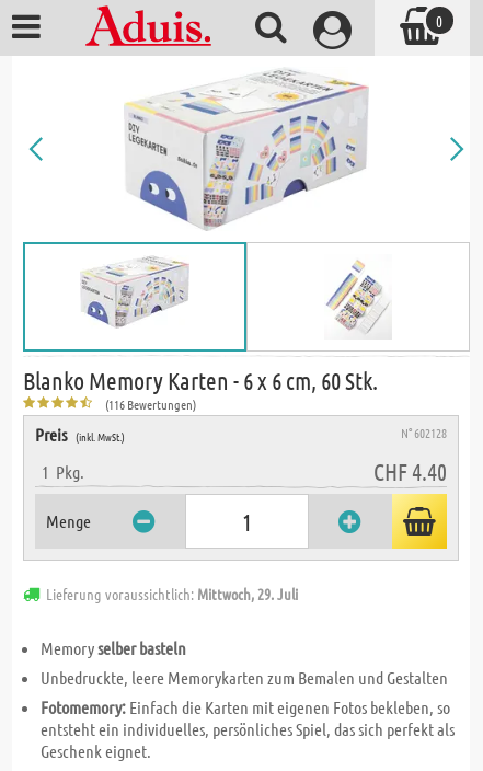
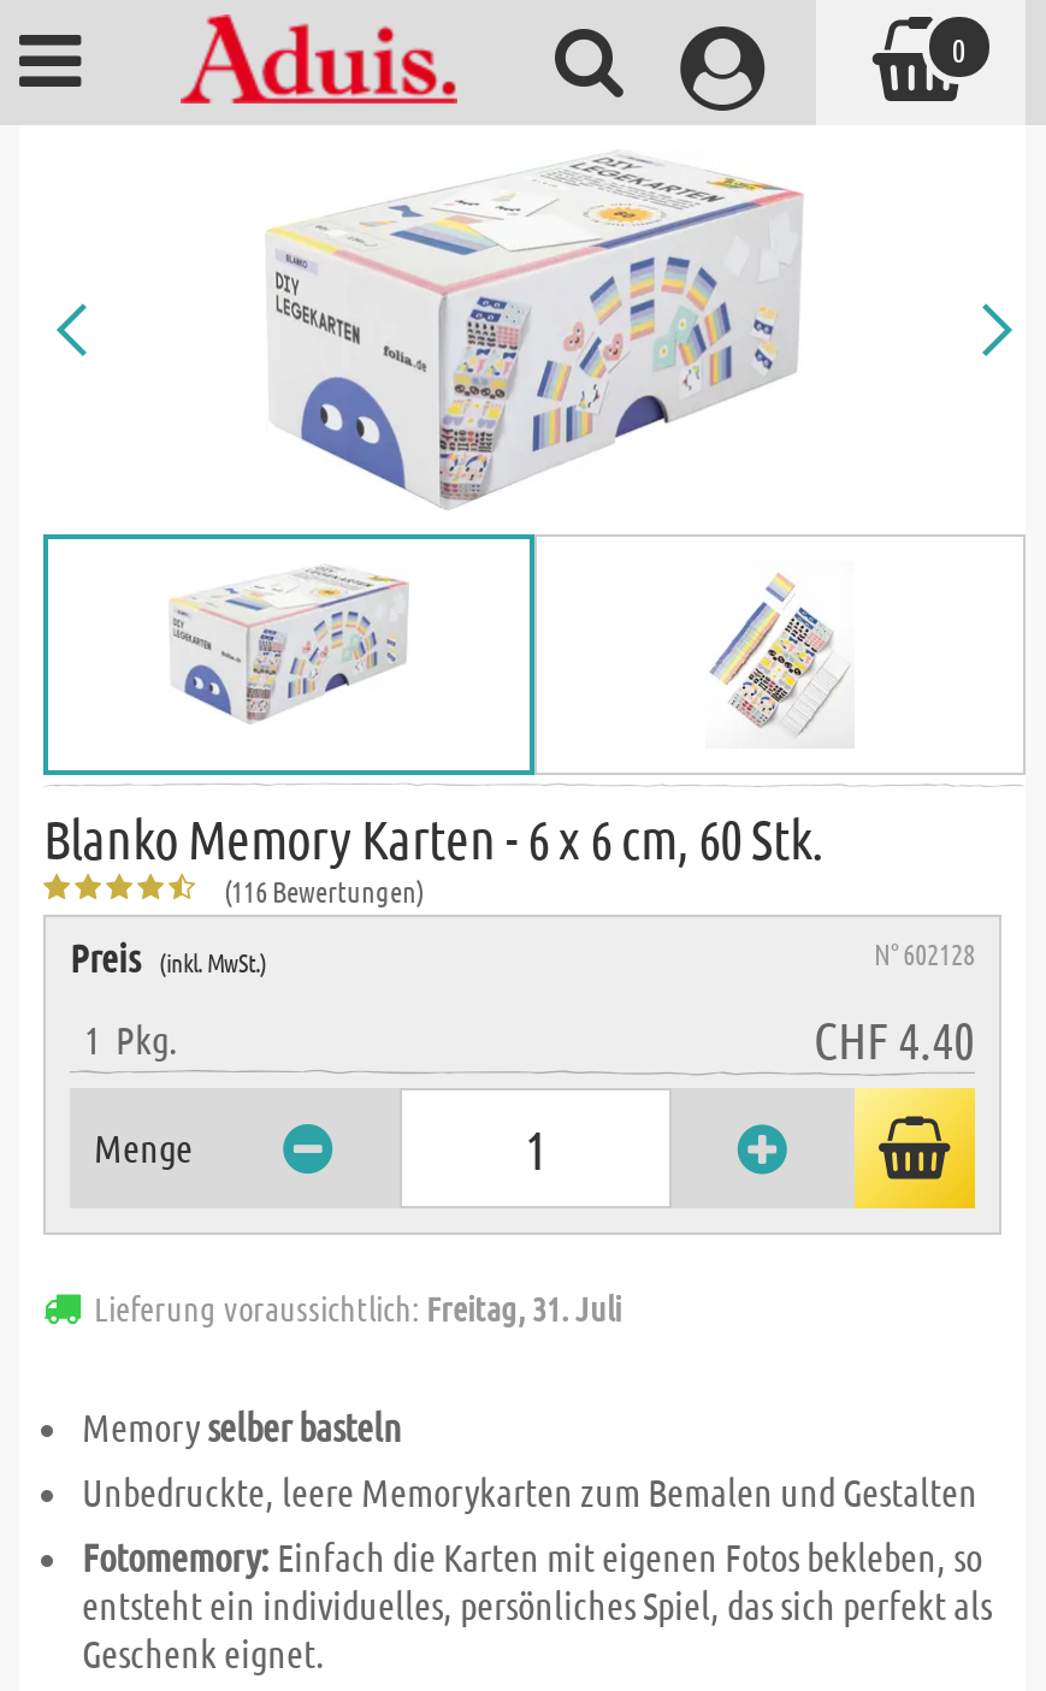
[46,584,298,603] Lieferung voraussichtlich: Mittwoch, 29. Juli -> [94,1285,621,1329] Lieferung voraussichtlich: Freitag, 31. Juli

